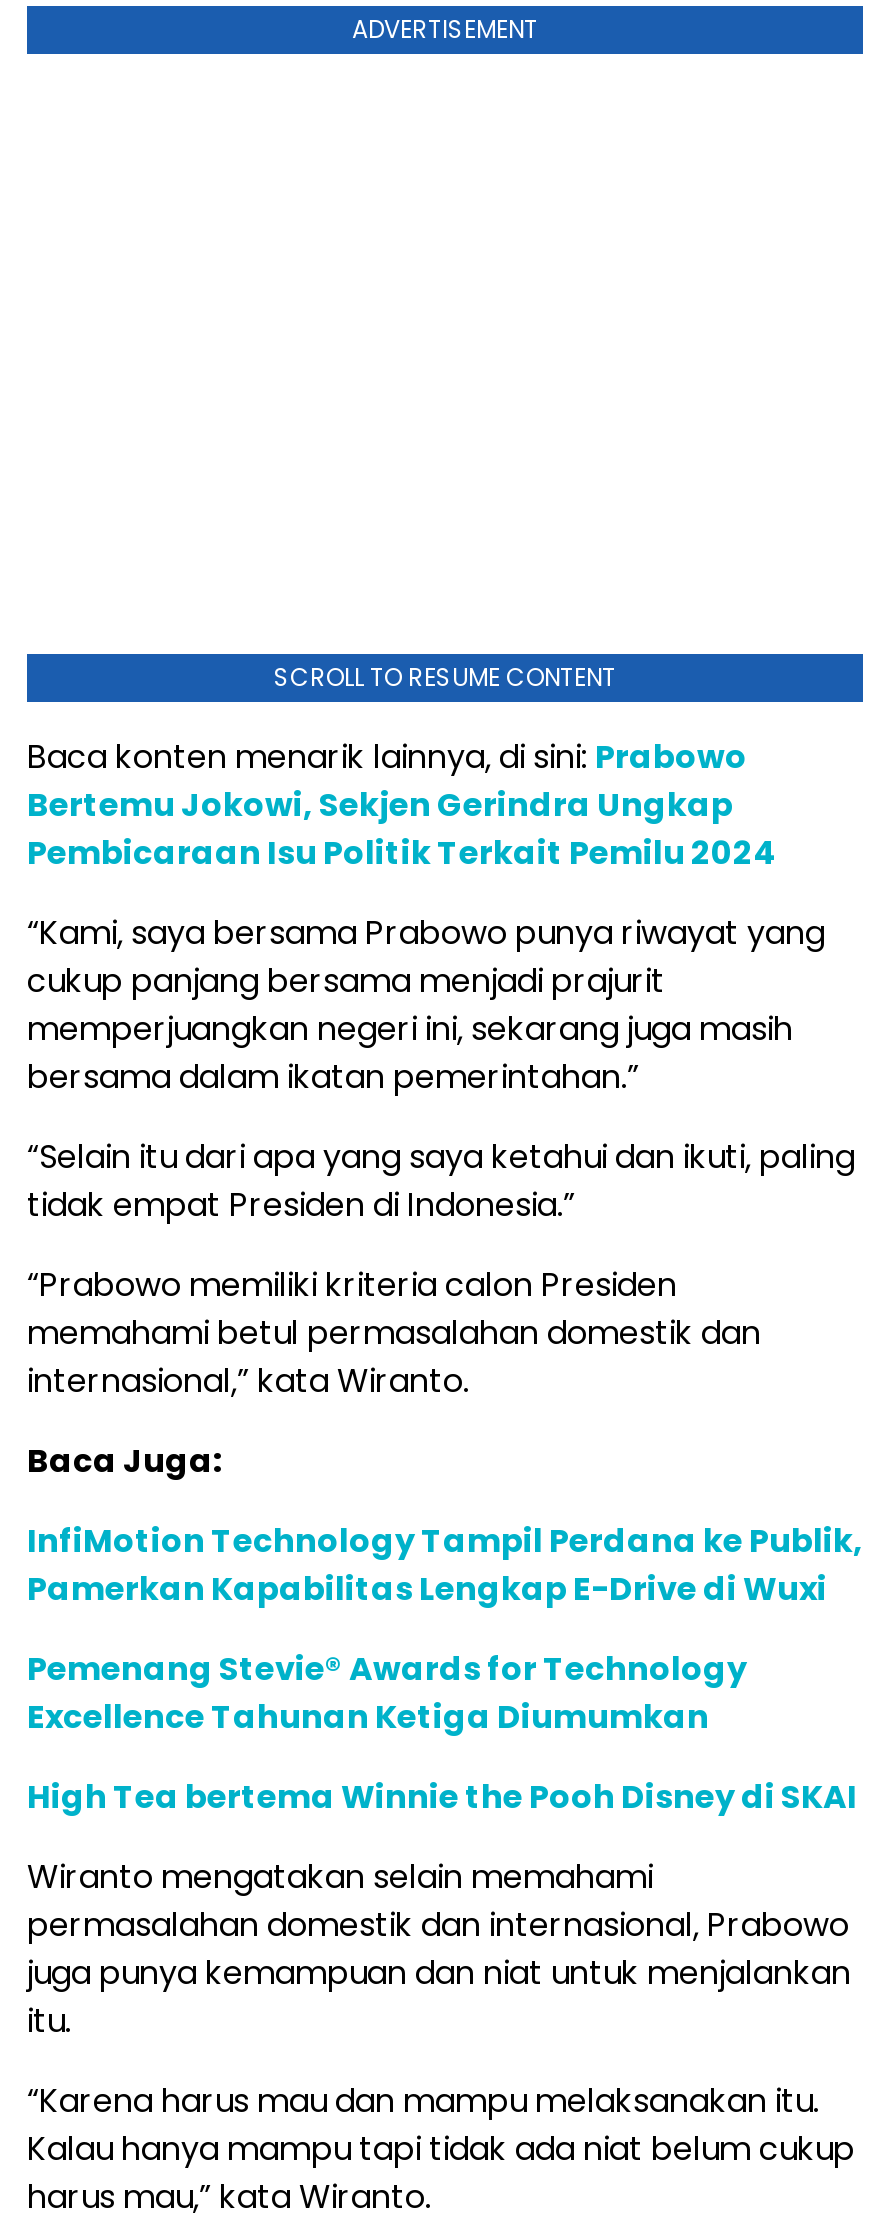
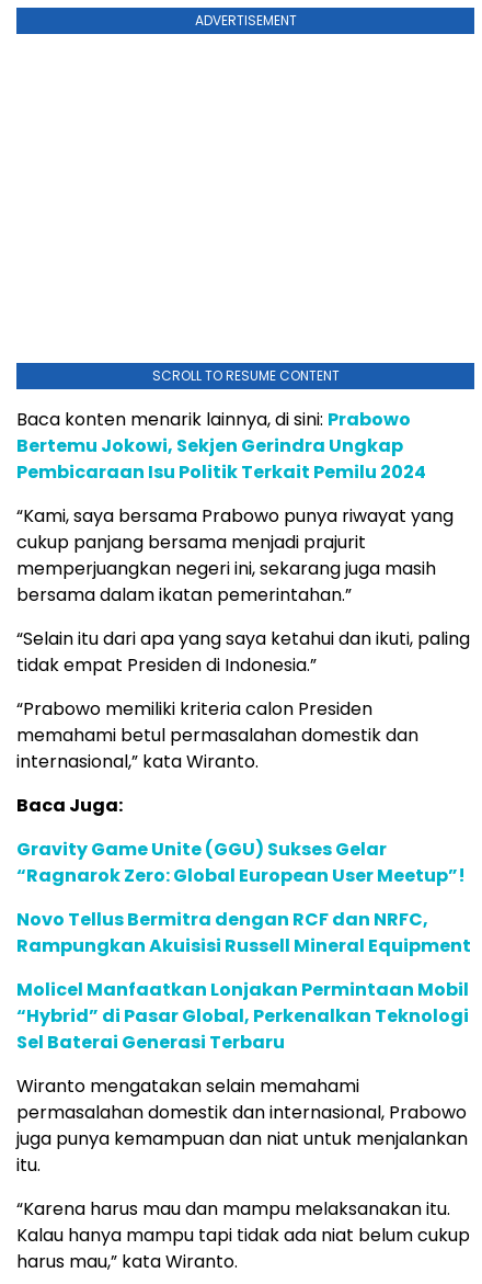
[27,1517,863,1611] InfiMotion Technology Tampil Perdana ke Publik, | Pamerkan Kapabilitas Lengkap E-Drive di Wuxi -> [16,837,466,888] Gravity Game Unite (GGU) Sukses Gelar | “Ragnarok Zero: Global European User Meetup”!
[27,1645,747,1739] Pemenang Stevie® Awards for Technology | Excellence Tahunan Ketiga Diumumkan -> [16,907,471,958] Novo Tellus Bermitra dengan RCF dan NRFC, | Rampungkan Akuisisi Russell Mineral Equipment
[27,1773,857,1819] High Tea bertema Winnie the Pooh Disney di SKAI -> [16,977,469,1055] Molicel Manfaatkan Lonjakan Permintaan Mobil | “Hybrid” di Pasar Global, Perkenalkan Teknologi | Sel Baterai Generasi Terbaru

